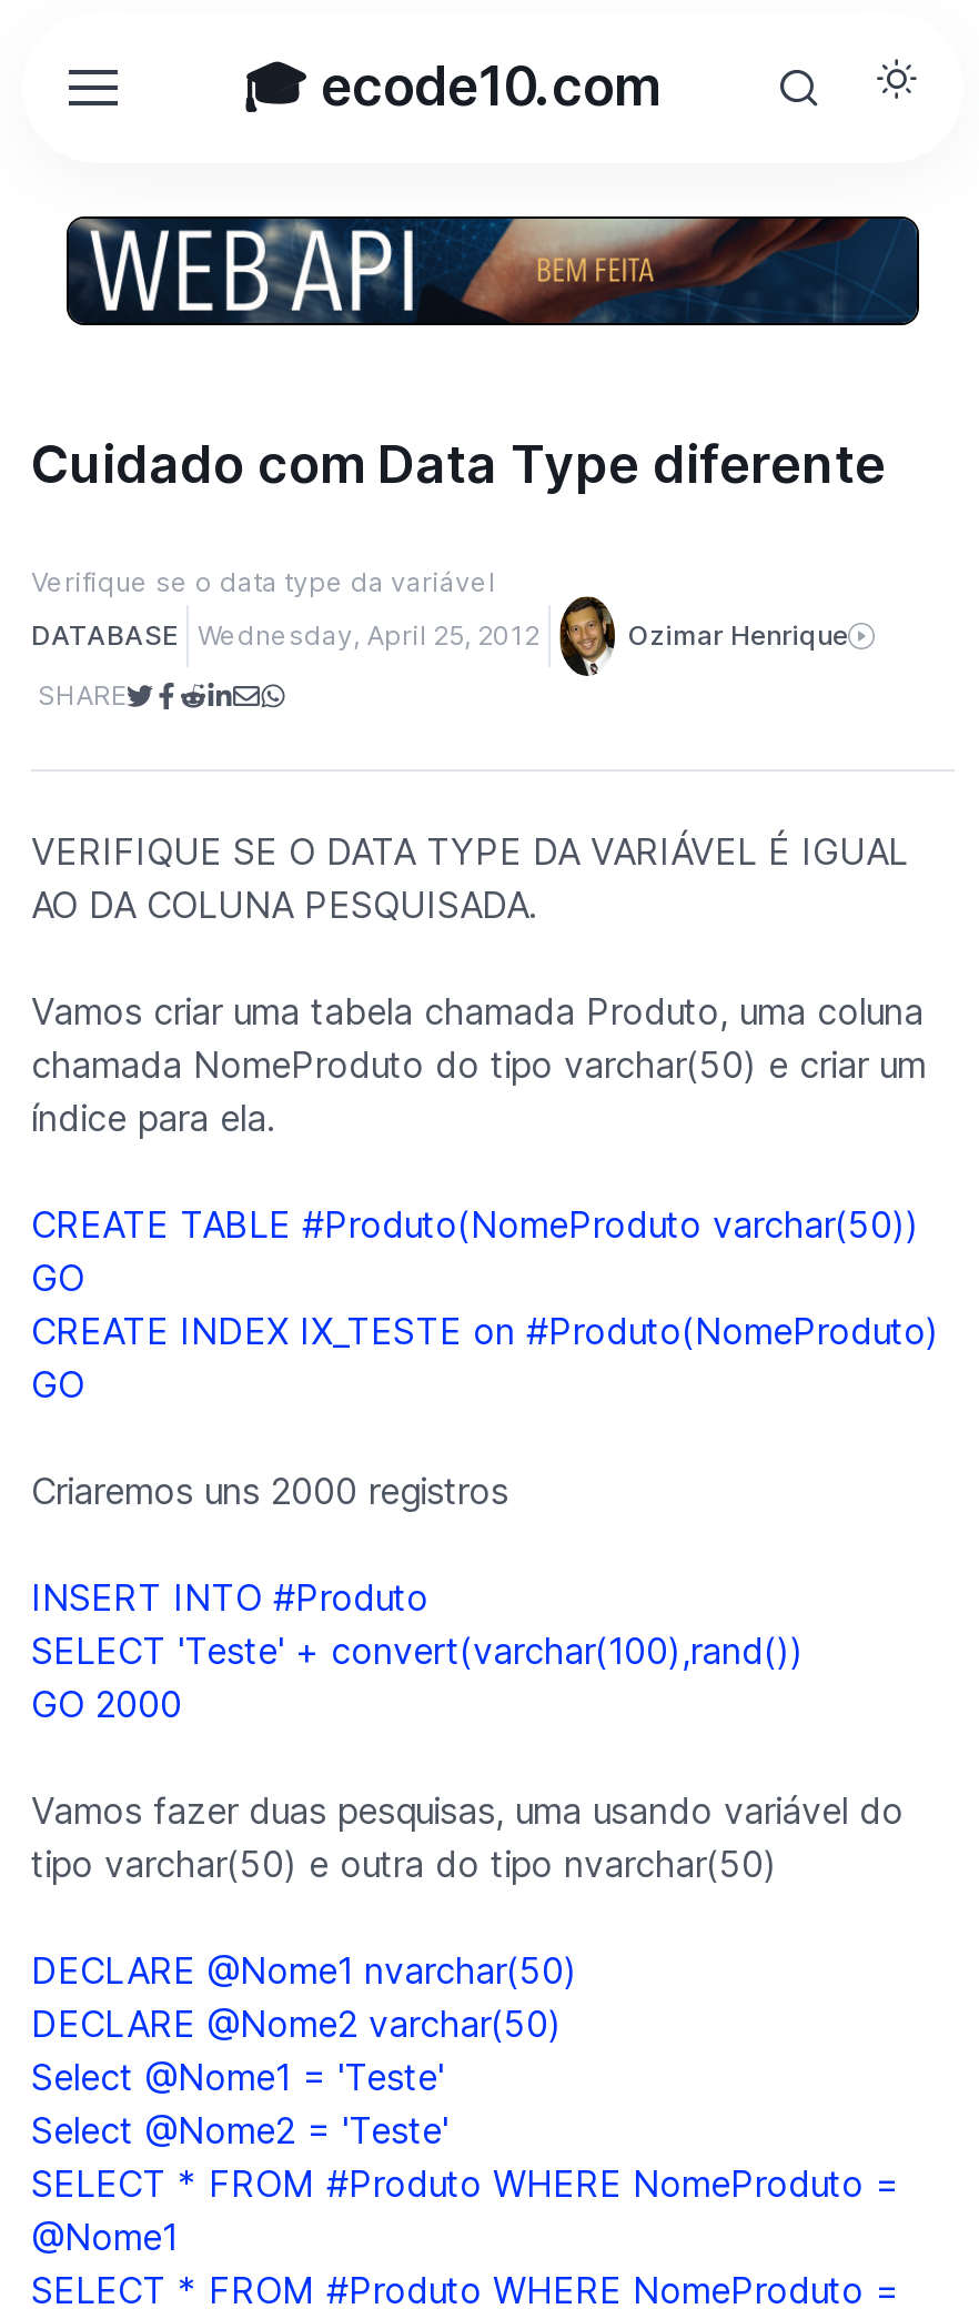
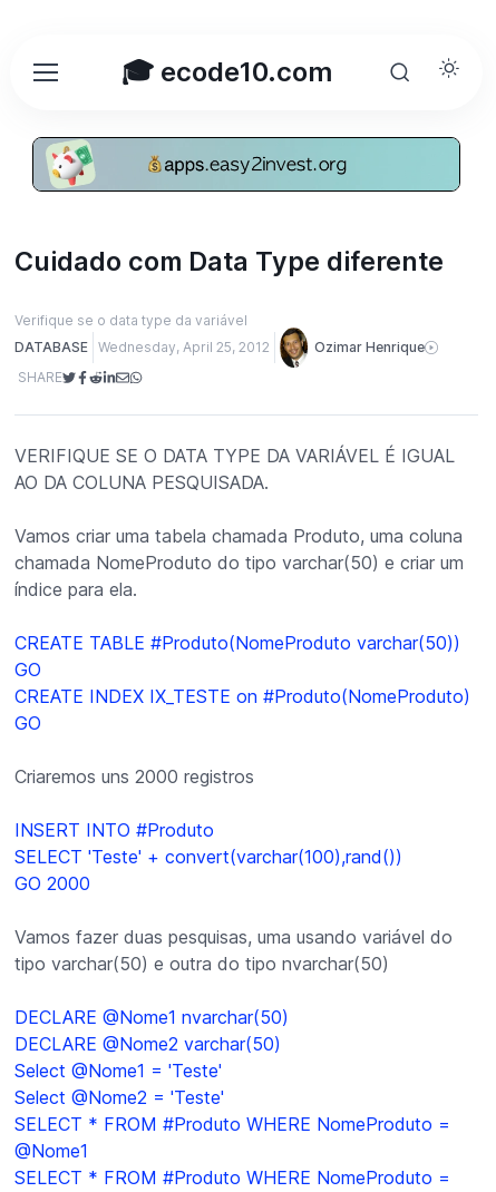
[67,216,919,325] [image] -> [32,137,460,192] [image]

